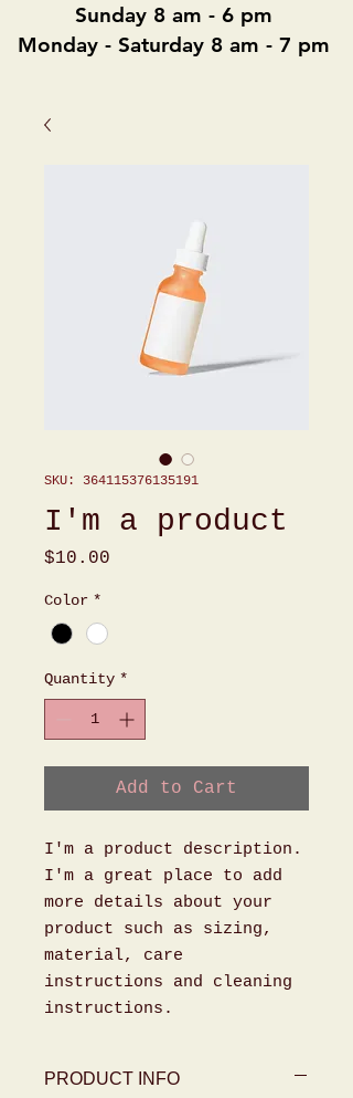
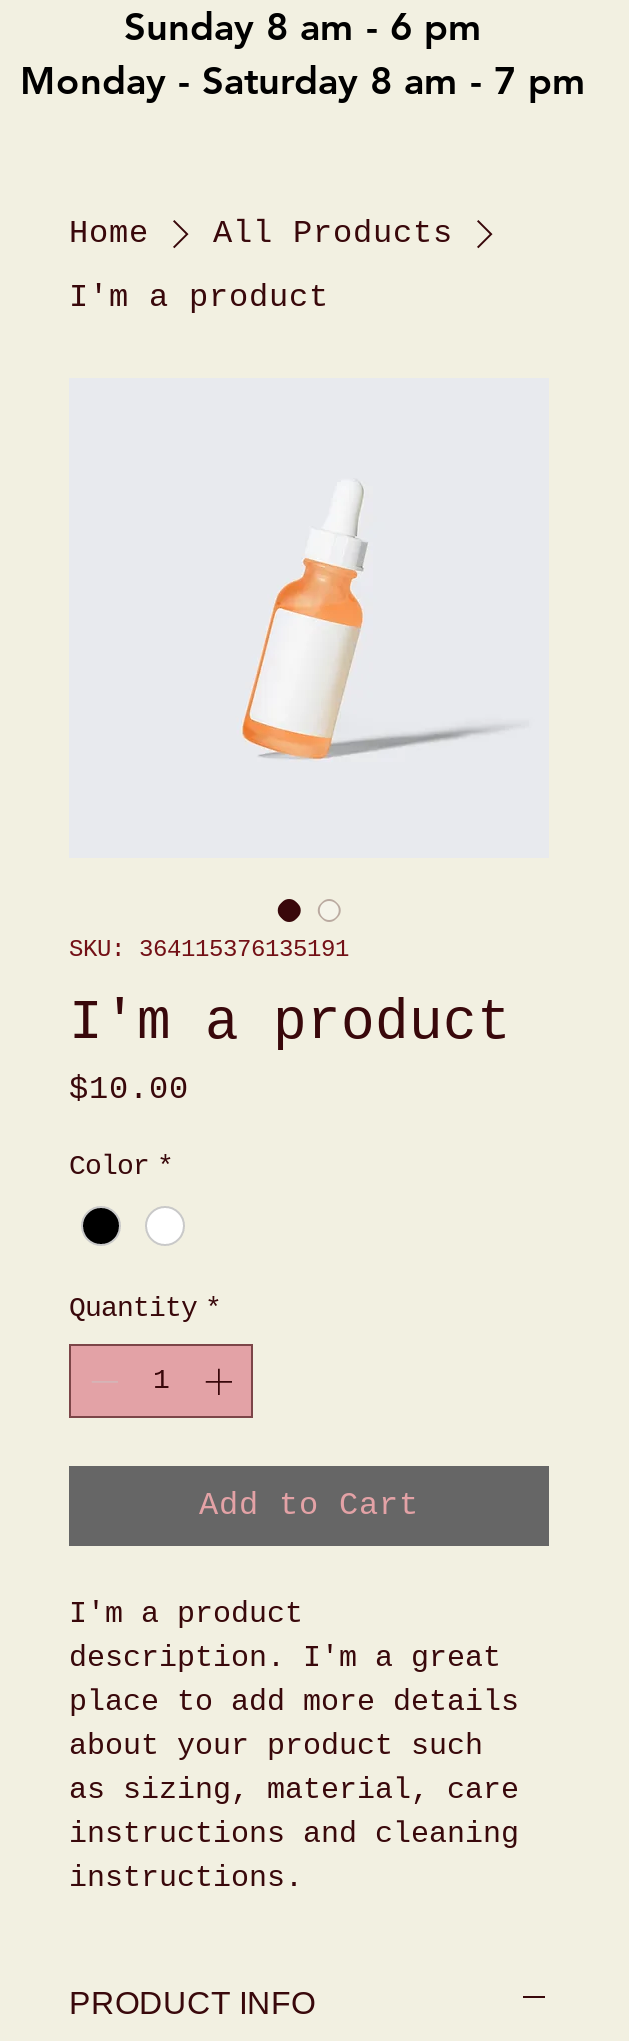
none -> [69,216,453,316] Home | All Products | I'm a product
moved [139,224,211,378] -> [241,486,371,764]: [image]

